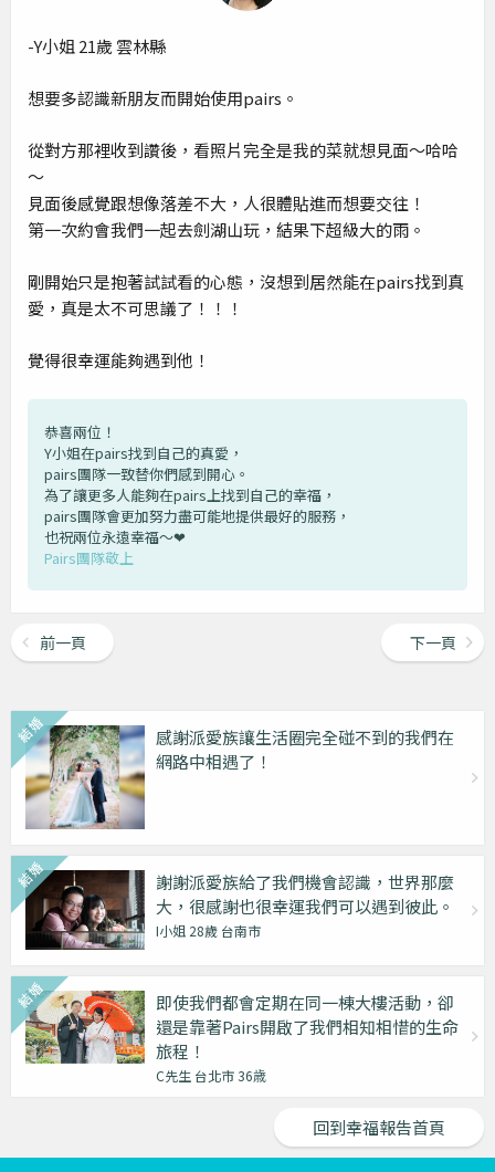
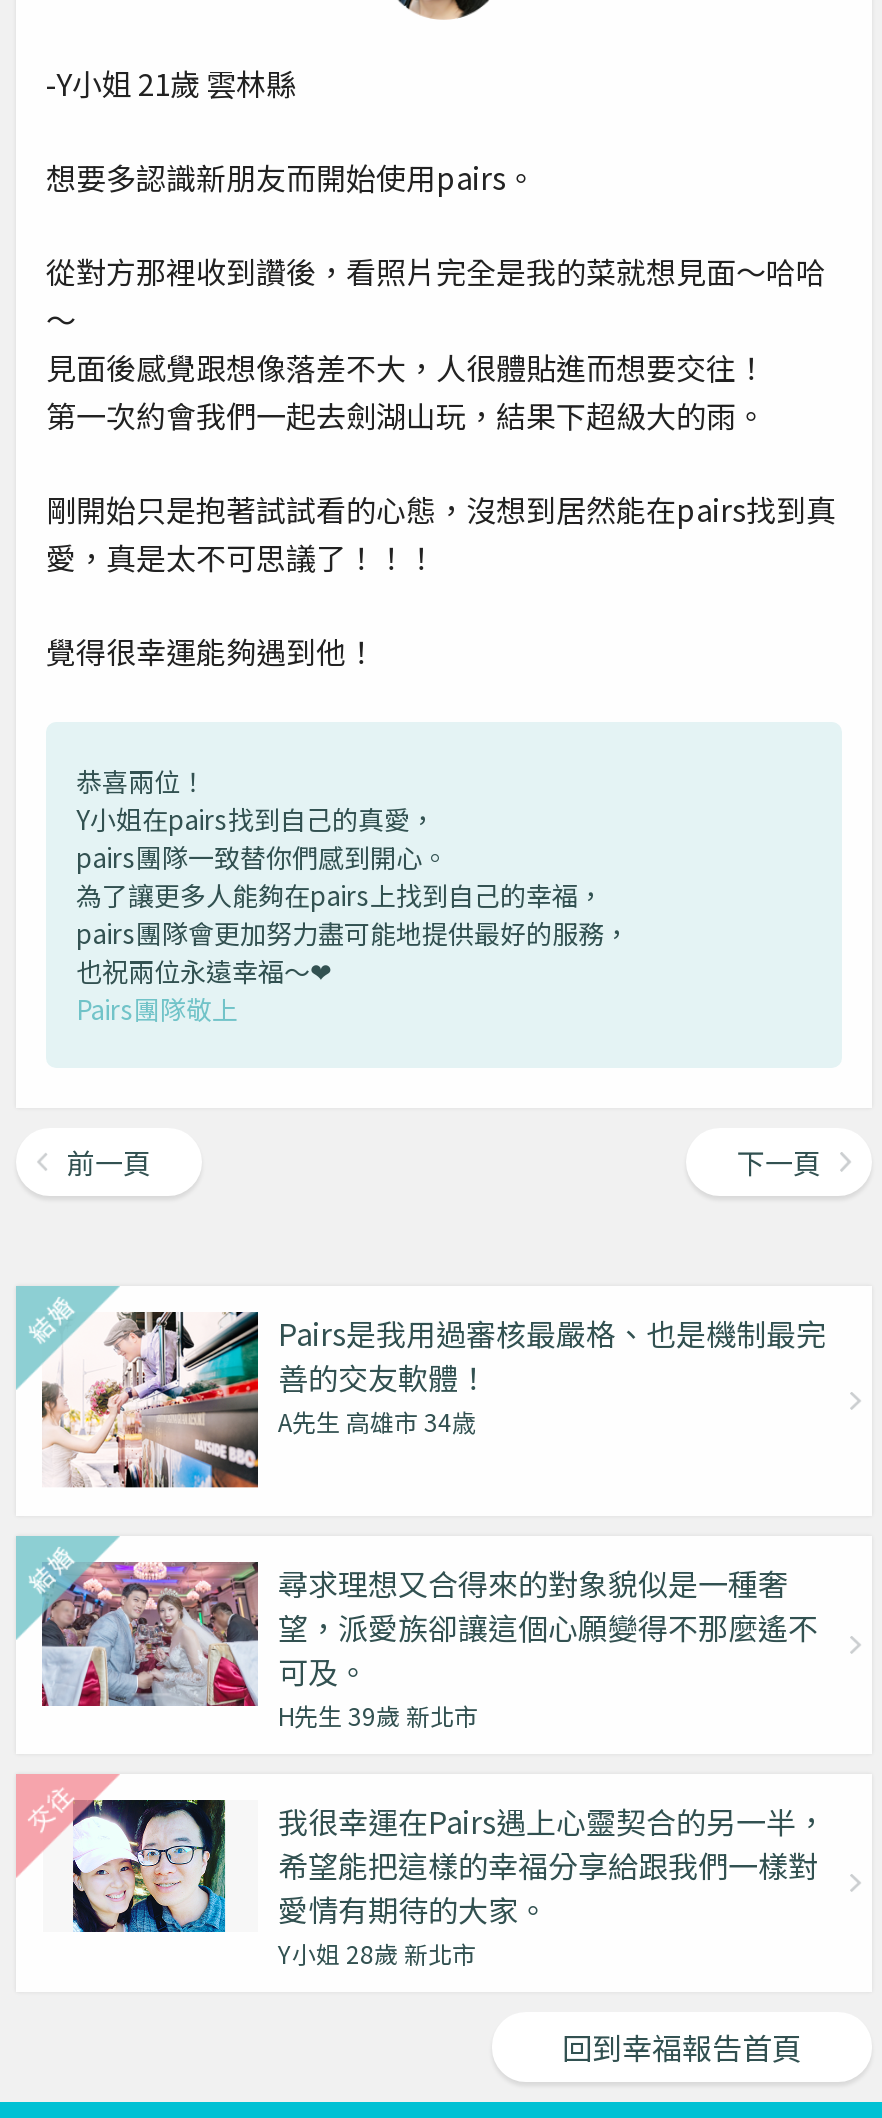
[24,724,454,830] [image] | 感謝派愛族讓生活圈完全碰不到的我們在 | 網路中相遇了！ -> [40,1311,826,1500] [image] | Pairs是我用過審核最嚴格、也是機制最完 | 善的交友軟體！ | A先生 高雄市 34歳
[10,849,454,951] [image] | 謝謝派愛族給了我們機會認識，世界那麼 | 大，很感謝也很幸運我們可以遇到彼此。 | I小姐 28歲 台南市 -> [14,1534,818,1731] [image] | 尋求理想又合得來的對象貌似是一種奢 | 望，派愛族卻讓這個心願變得不那麼遙不 | 可及。 | H先生 39歲 新北市
[10,975,459,1084] [image] | 即使我們都會定期在同一棟大樓活動，卻 | 還是靠著Pairs開啟了我們相知相惜的生命 | 旅程！ | C先生 台北市 36歳 -> [16,1774,826,1969] [image] | 我很幸運在Pairs遇上心靈契合的另一半， | 希望能把這樣的幸福分享給跟我們一樣對 | 愛情有期待的大家。 | Y小姐 28歲 新北市

